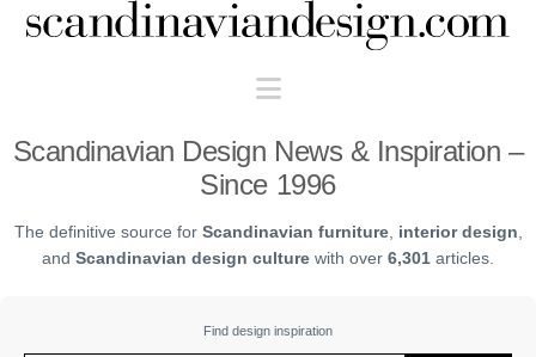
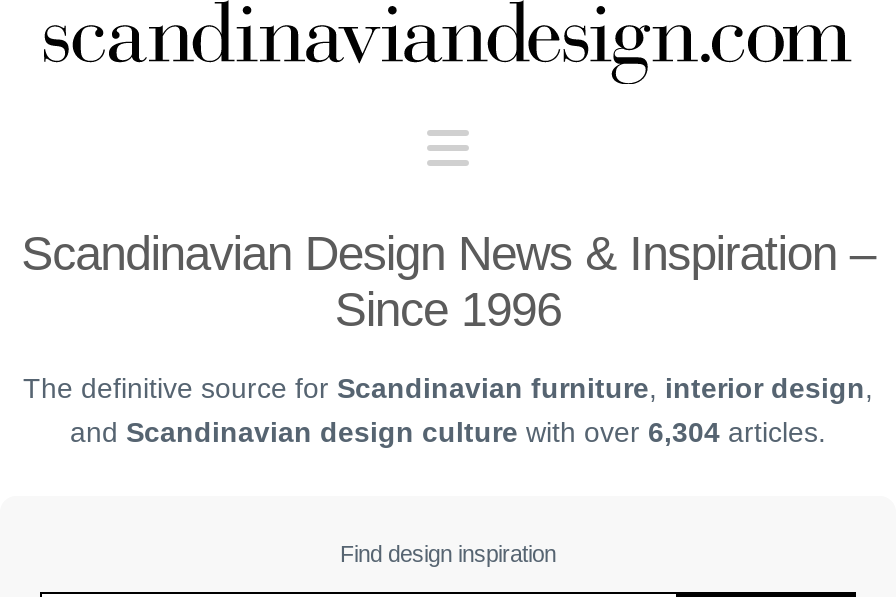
[42,249,494,267] and Scandinavian design culture with over 6,301 articles. -> [70,418,826,448] and Scandinavian design culture with over 6,304 articles.

